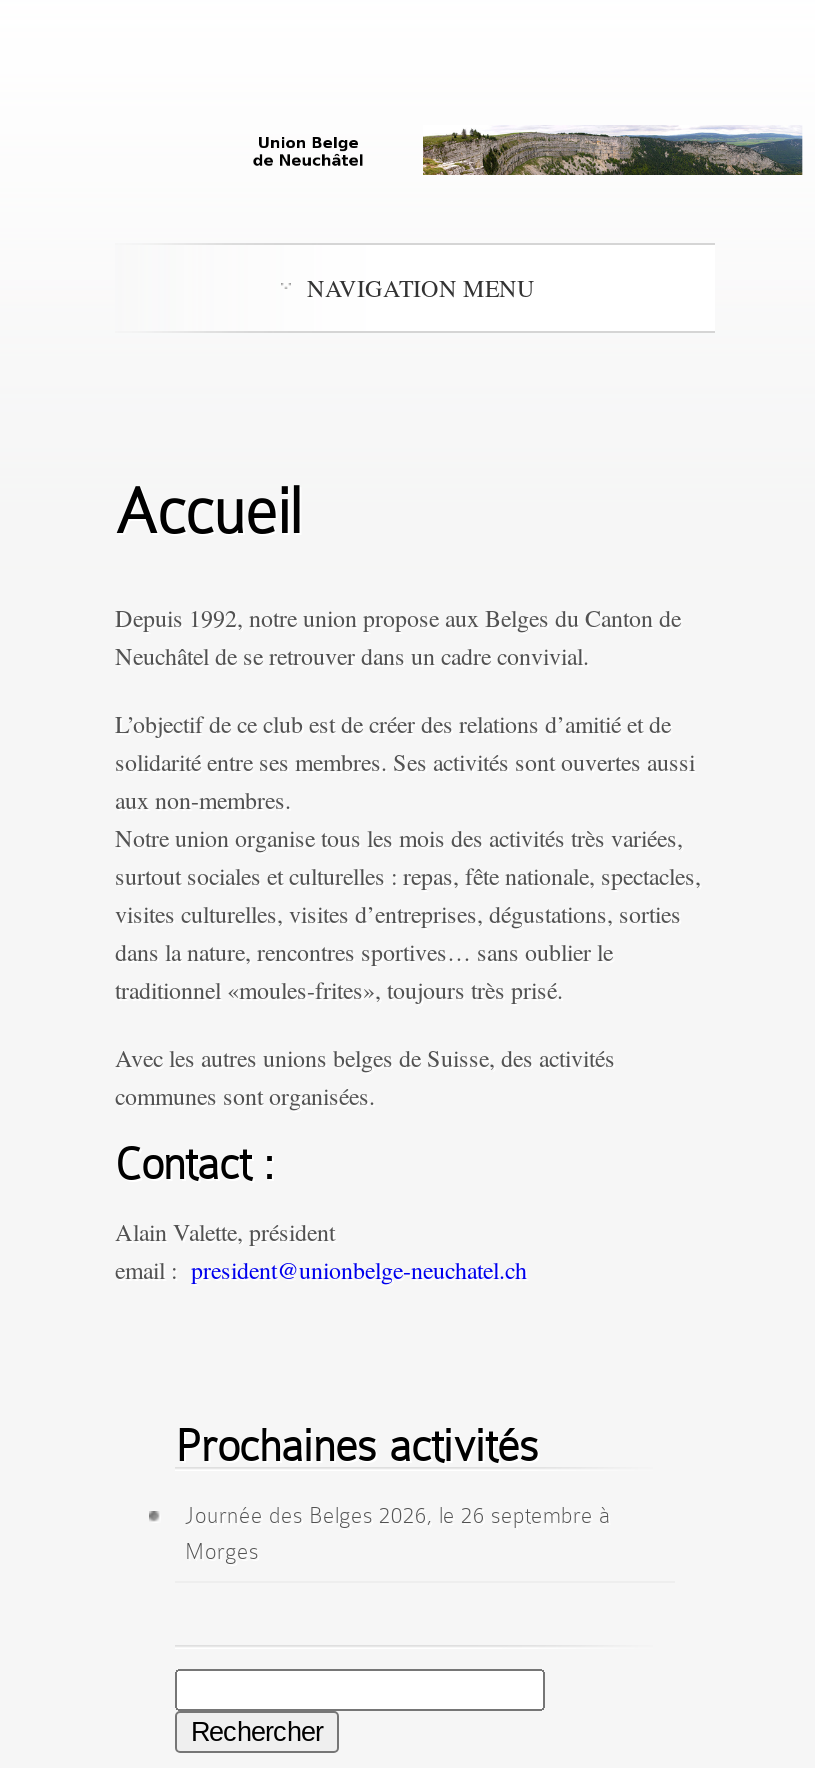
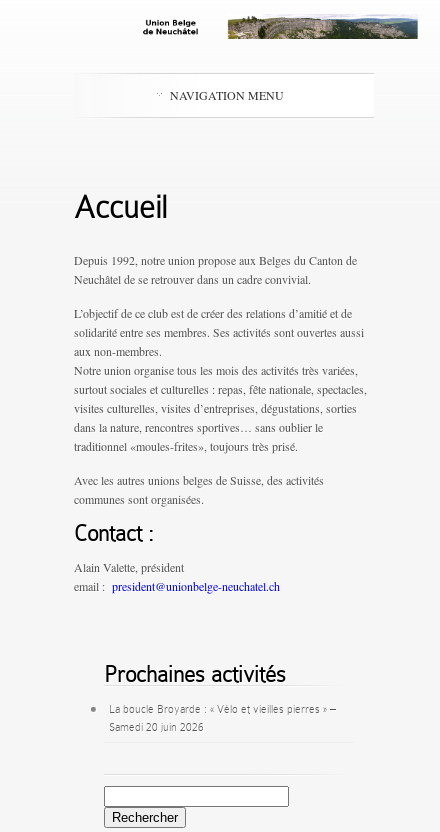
[185,1503,609,1527] Journée des Belges 2026, le 26 septembre à -> [109,703,336,715] La boucle Broyarde : « Vélo et vieilles pierres » –
[185,1539,259,1563] Morges -> [109,721,204,733] Samedi 20 juin 2026

